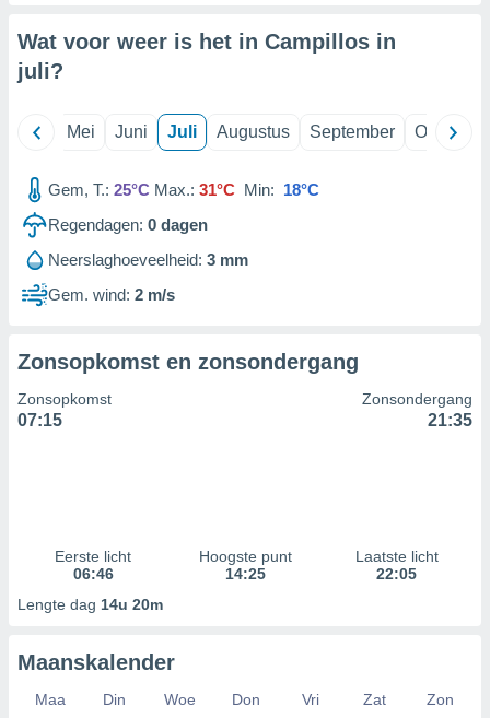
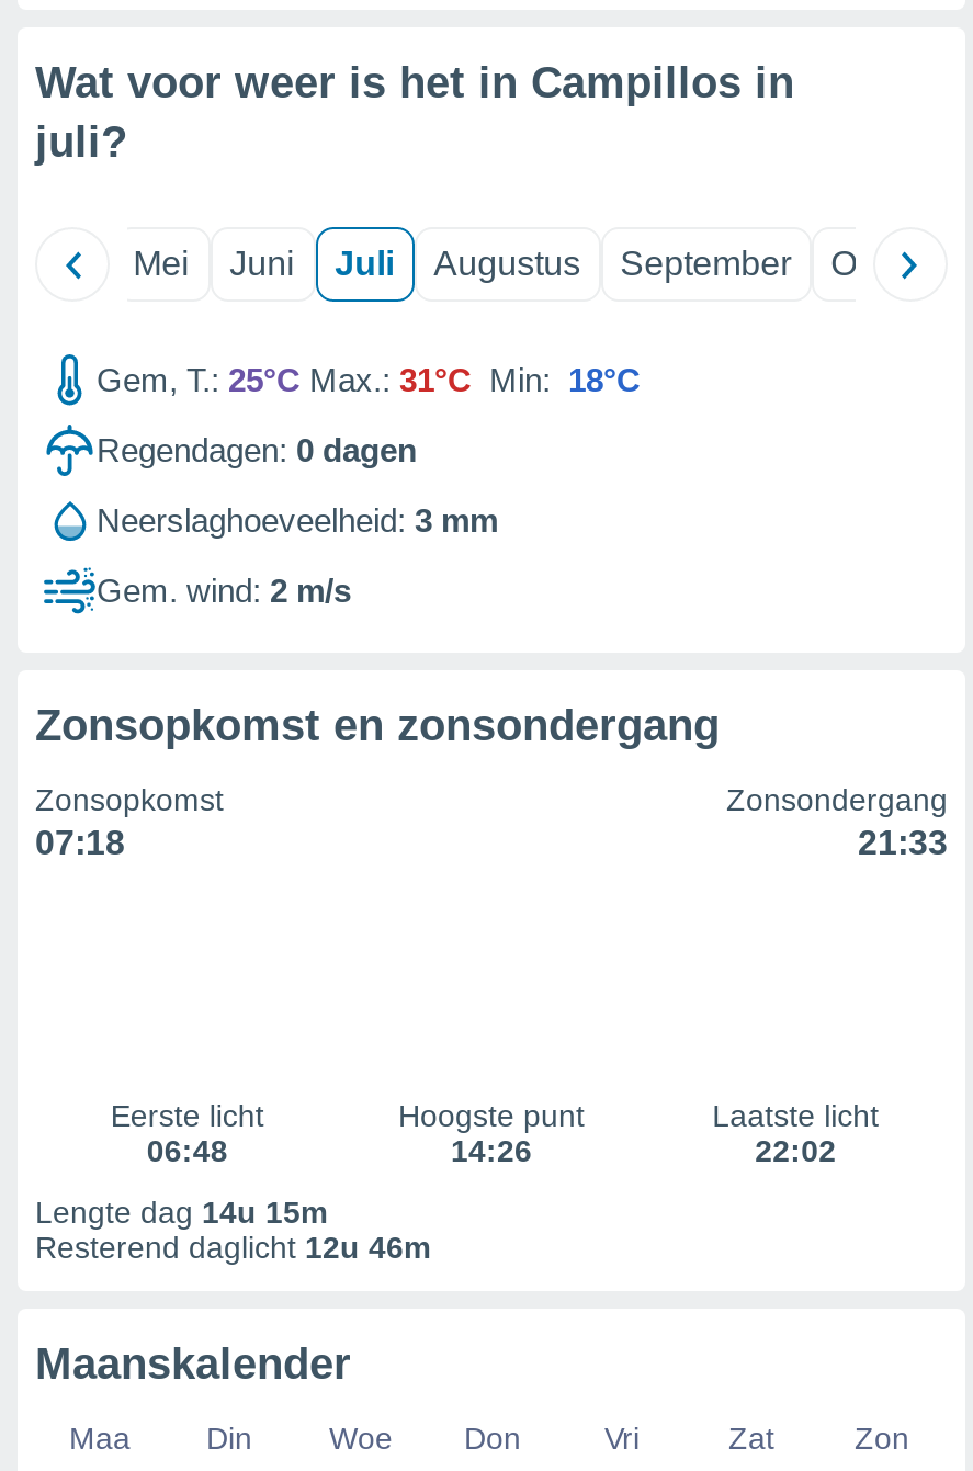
[17,411,62,429] 07:15 -> [35,824,125,861] 07:18
[428,411,472,429] 21:35 -> [858,824,948,861] 21:33
[73,565,114,582] 06:46 -> [147,1133,228,1168] 06:48
[225,565,265,582] 14:25 -> [451,1133,532,1168] 14:26
[376,565,417,582] 22:05 -> [755,1133,836,1168] 22:02
[17,596,163,613] Lengte dag 14u 20m -> [35,1195,430,1265] Lengte dag 14u 15m | Resterend daglicht 12u 46m

